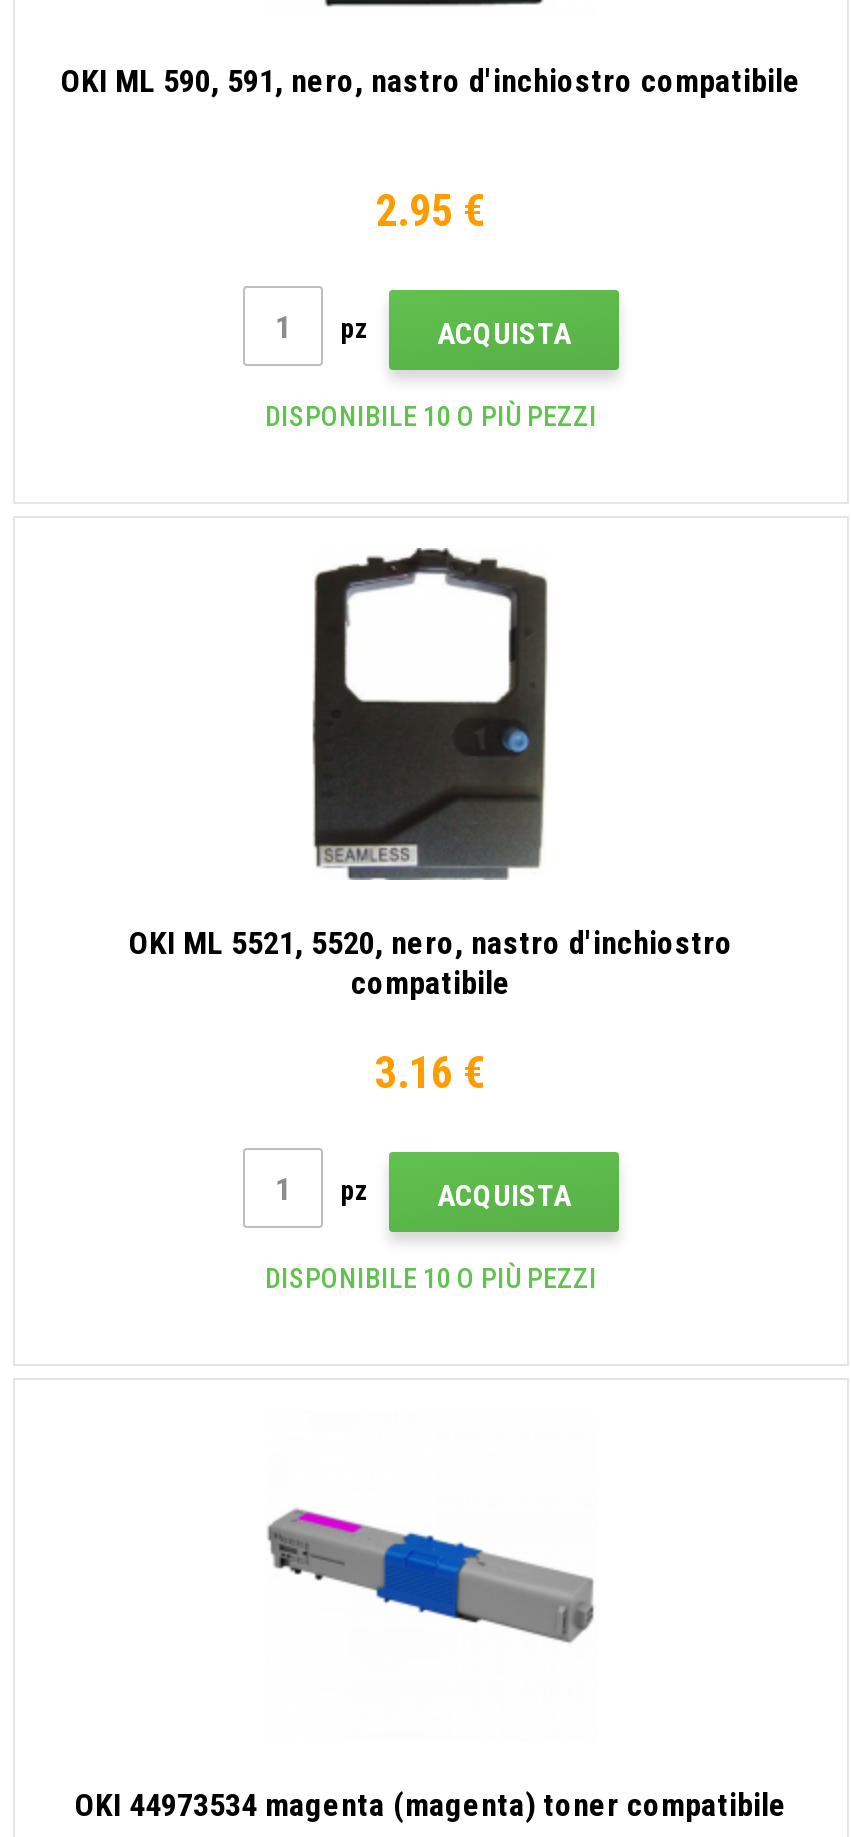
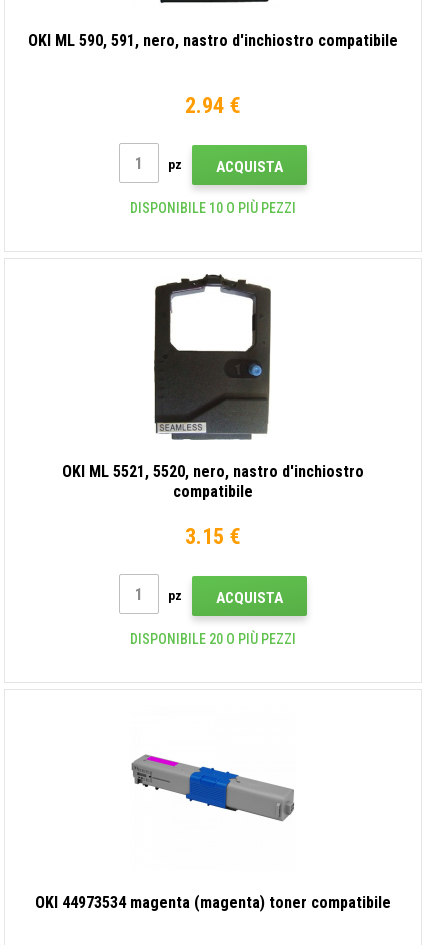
[375,186,487,236] 2.95 € -> [185,93,241,118] 2.94 €
[375,1048,487,1098] 3.16 € -> [185,524,241,549] 3.15 €
[265,1262,597,1294] DISPONIBILE 10 O PIÙ PEZZI -> [130,631,296,647] DISPONIBILE 20 O PIÙ PEZZI

